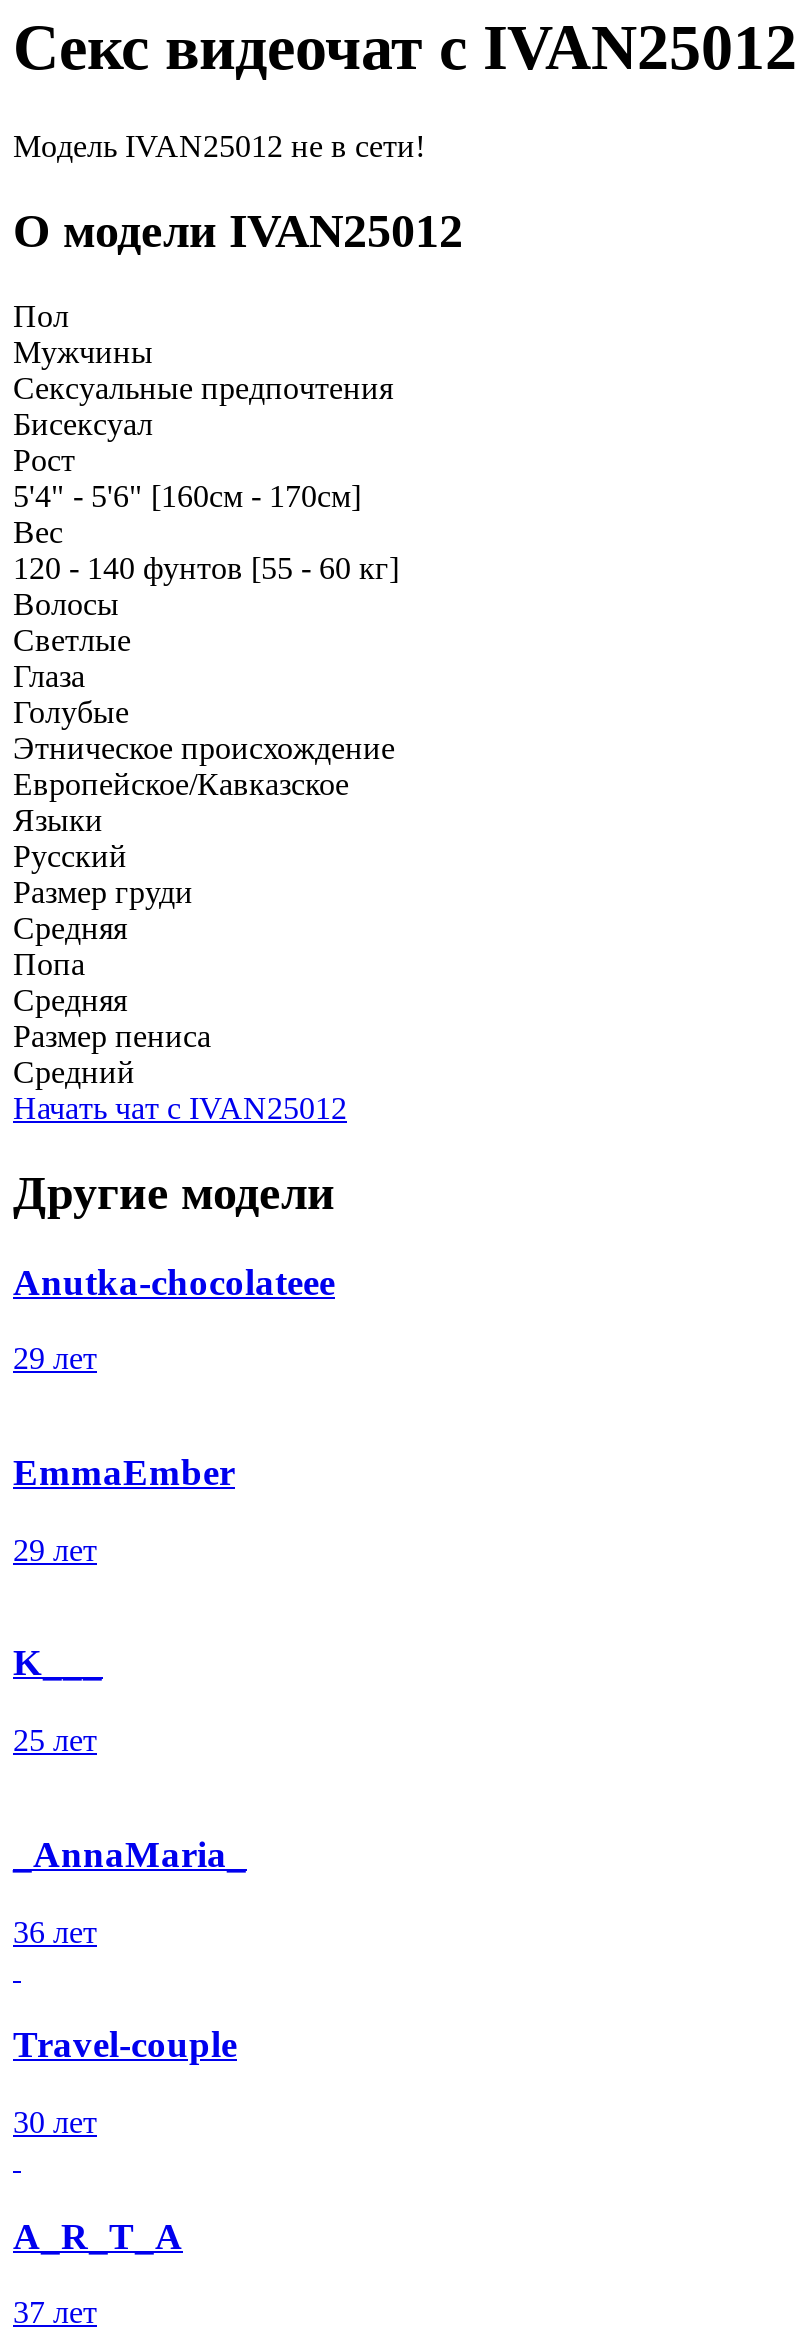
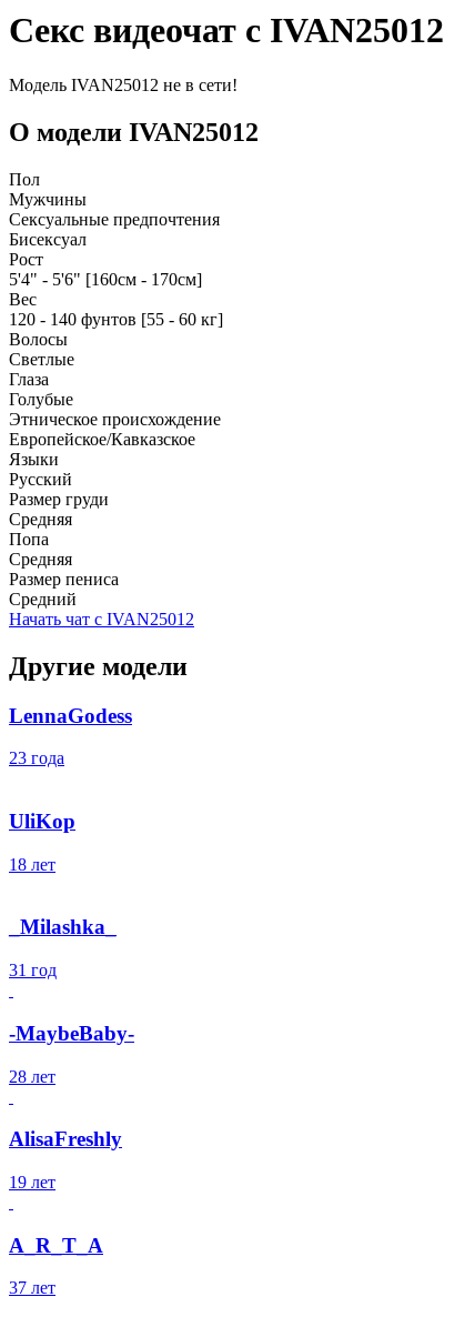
[13,1260,335,1302] Anutka-chocolateee -> [9,703,132,727] LennaGodess
[13,1341,97,1375] 29 лет -> [9,749,64,768] 23 года
[13,1451,235,1493] EmmaEmber -> [9,809,75,833] UliKop
[13,1532,97,1566] 29 лет -> [9,855,55,874] 18 лет
[13,1642,103,1684] K___ -> [9,915,117,939] _Milashka_
[13,1723,97,1757] 25 лет -> [9,961,57,980] 31 год
[13,1833,247,1875] _AnnaMaria_ -> [9,1021,134,1045] -MaybeBaby-
[13,1914,97,1948] 36 лет -> [9,1067,55,1085] 28 лет
[13,2023,237,2065] Travel-couple -> [9,1127,122,1151] AlisaFreshly
[13,2105,97,2139] 30 лет -> [9,1173,55,1192] 19 лет

